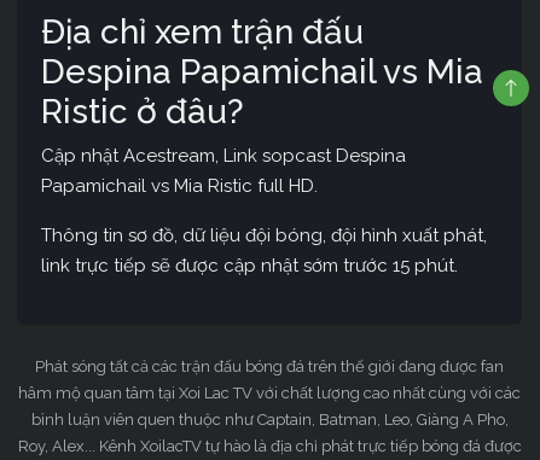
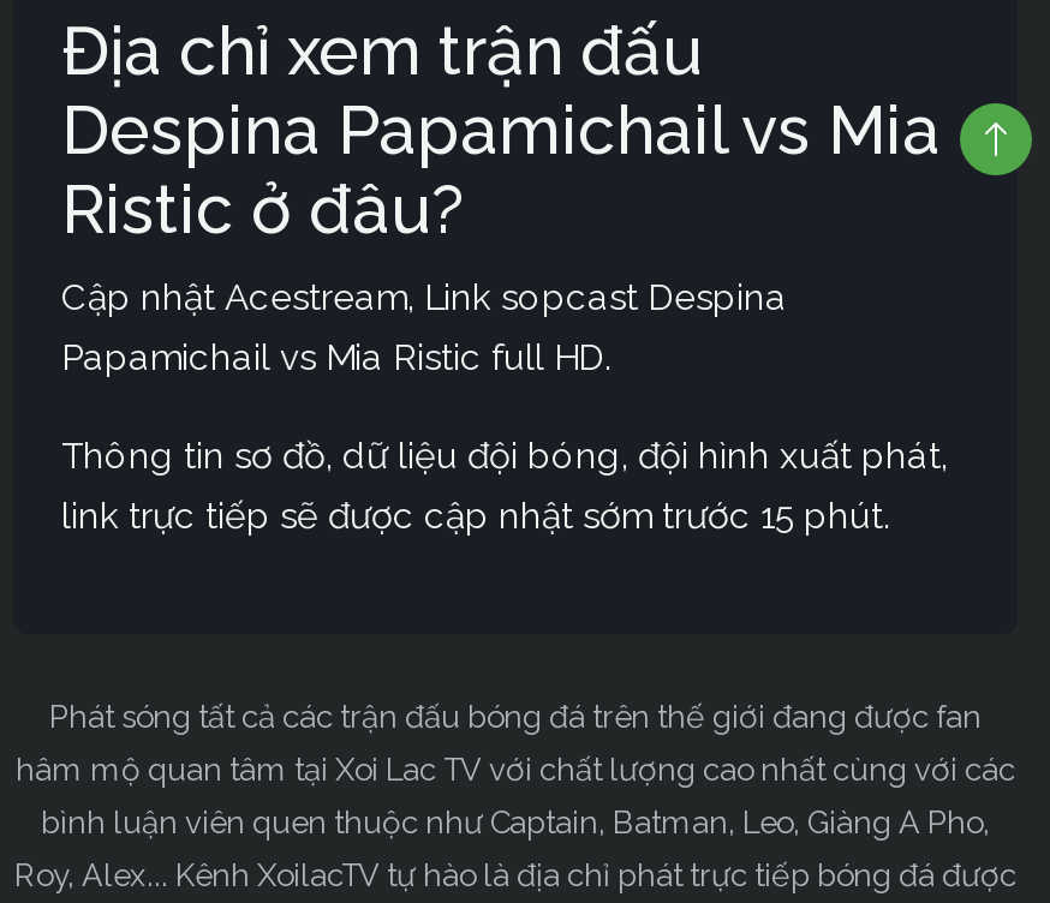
[492,58,530,107] [image] -> [957,101,1034,199] [image]

